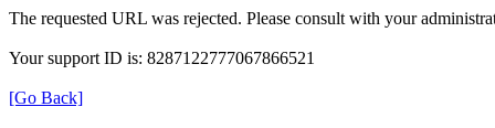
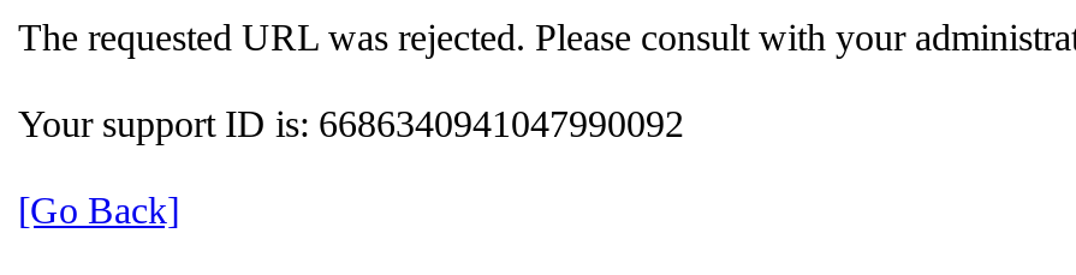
[9,49,315,67] Your support ID is: 8287122777067866521 -> [18,103,684,144] Your support ID is: 6686340941047990092

